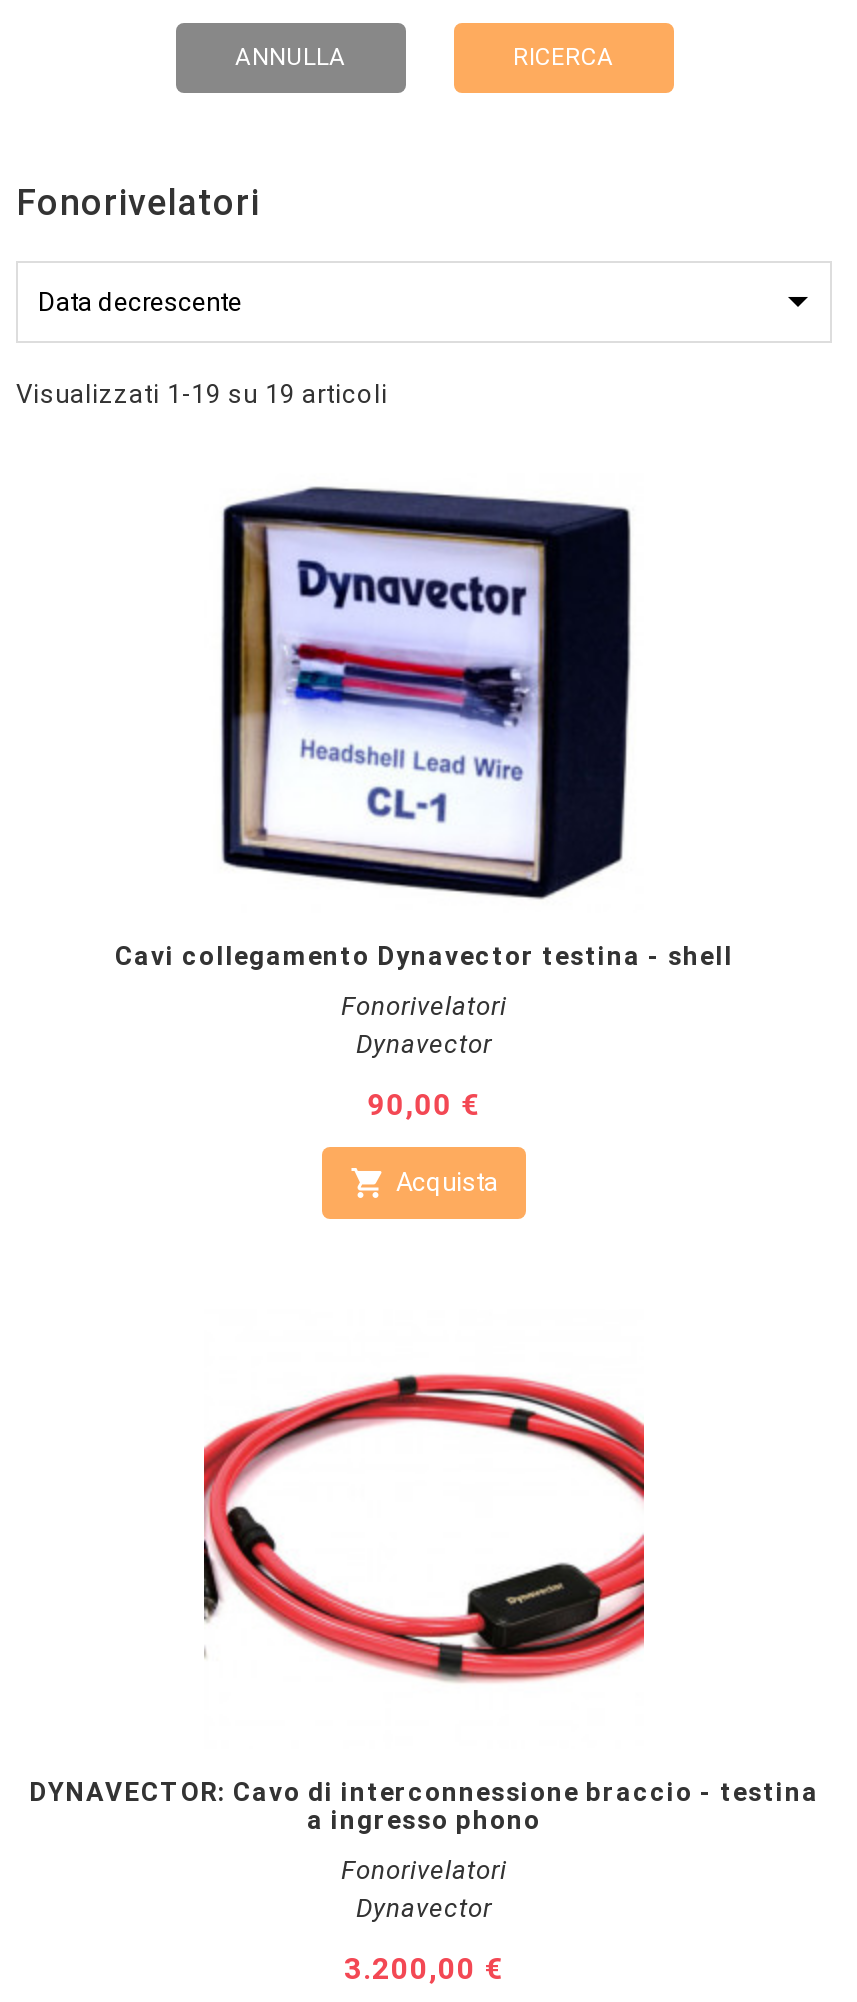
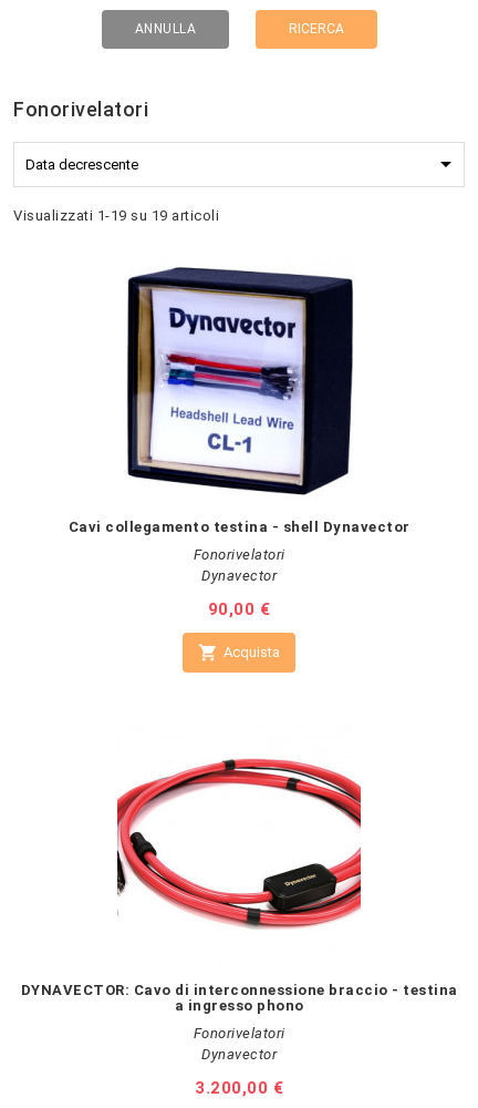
[115,941,733,971] Cavi collegamento Dynavector testina - shell -> [68,519,410,535] Cavi collegamento testina - shell Dynavector

